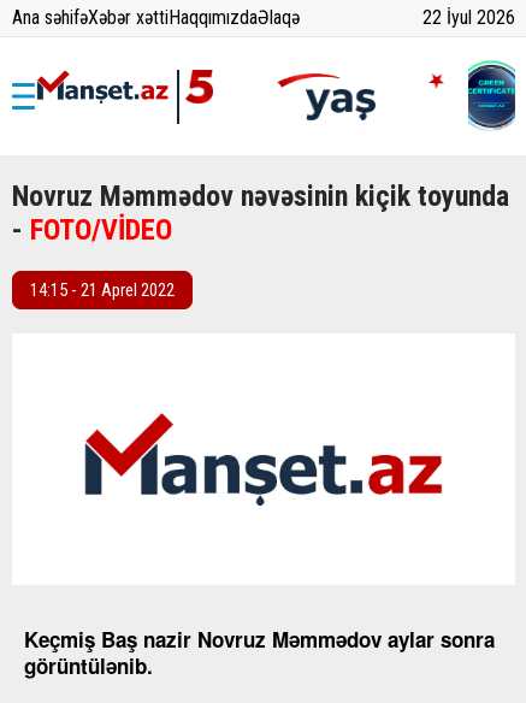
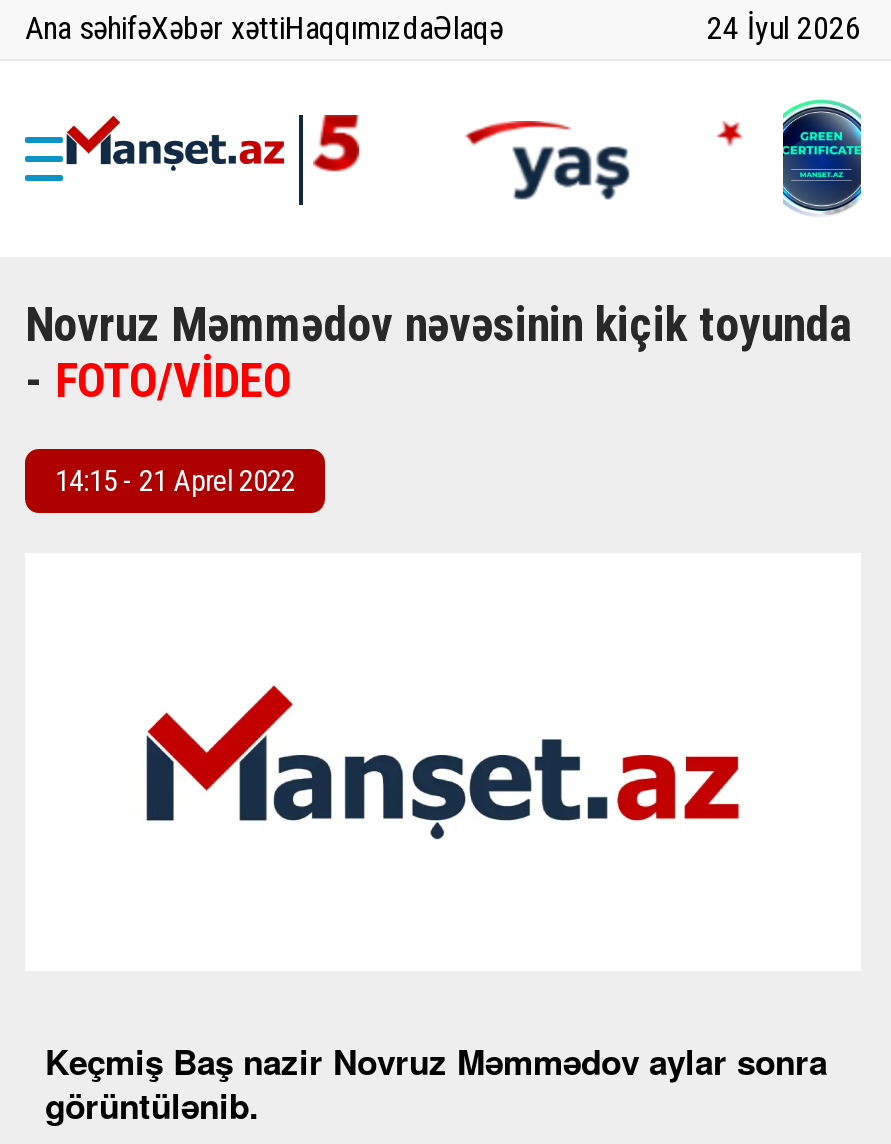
[422,6,515,29] 22 İyul 2026 -> [707,9,861,47] 24 İyul 2026

